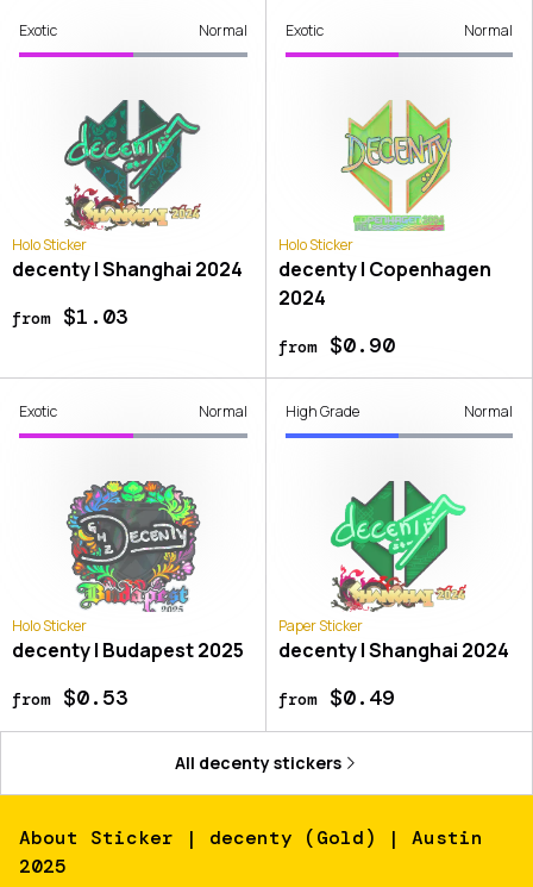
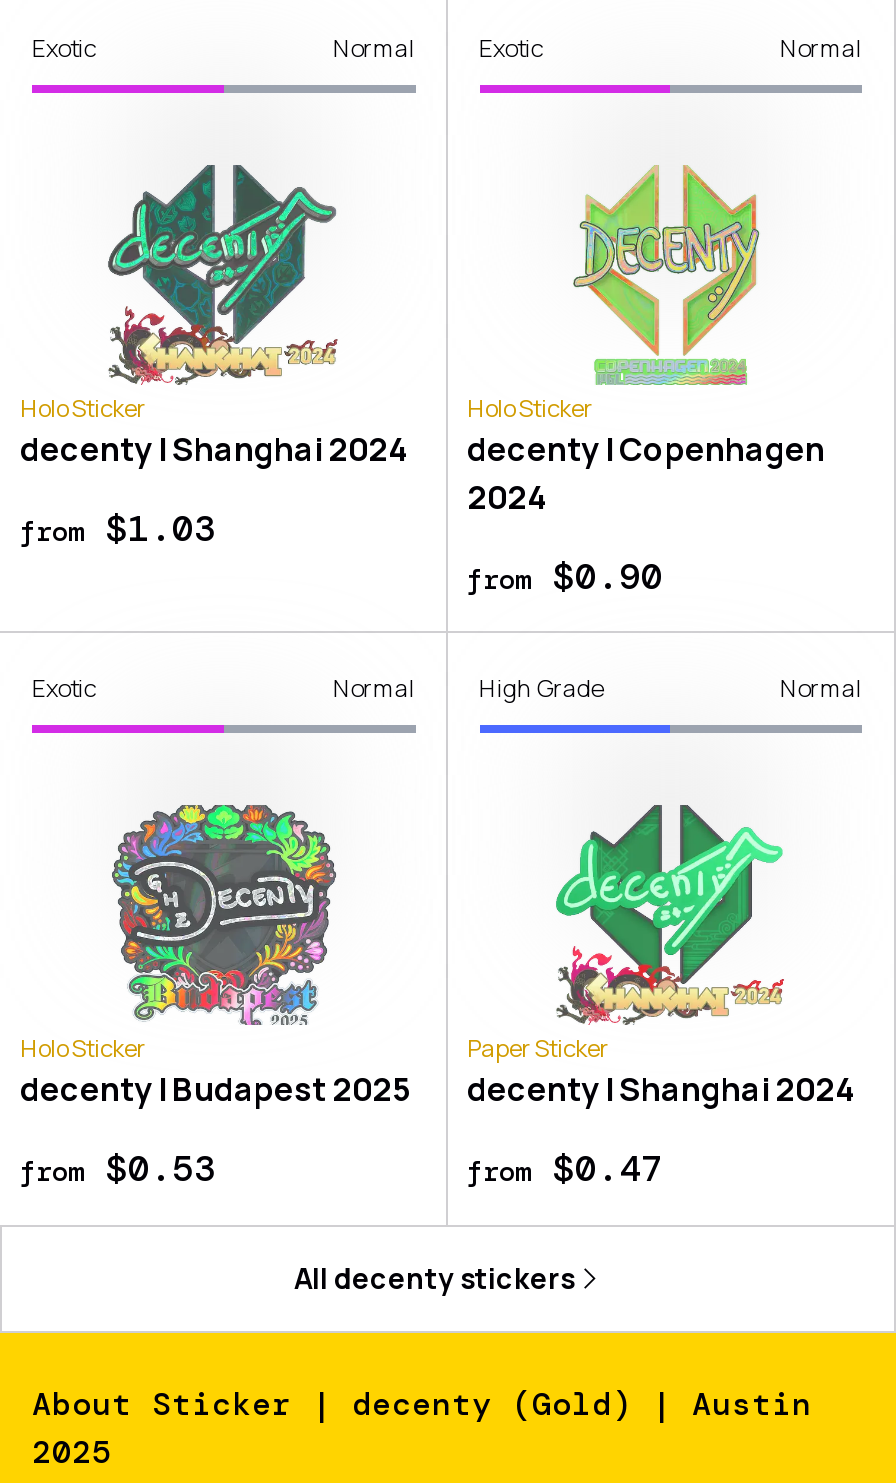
[278,683,394,712] from $0.49 -> [467,1145,663,1193] from $0.47

